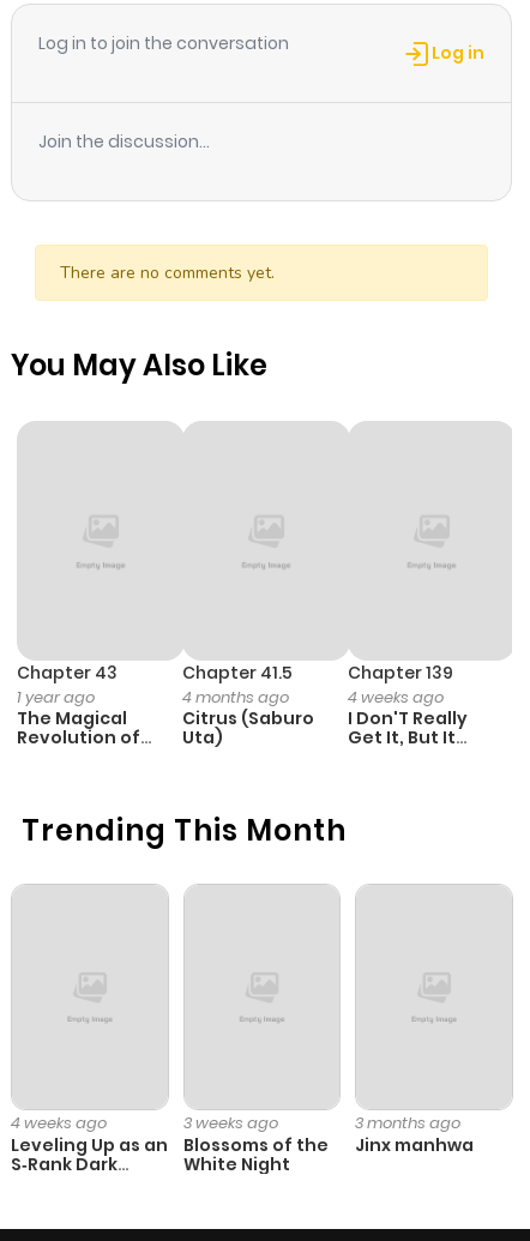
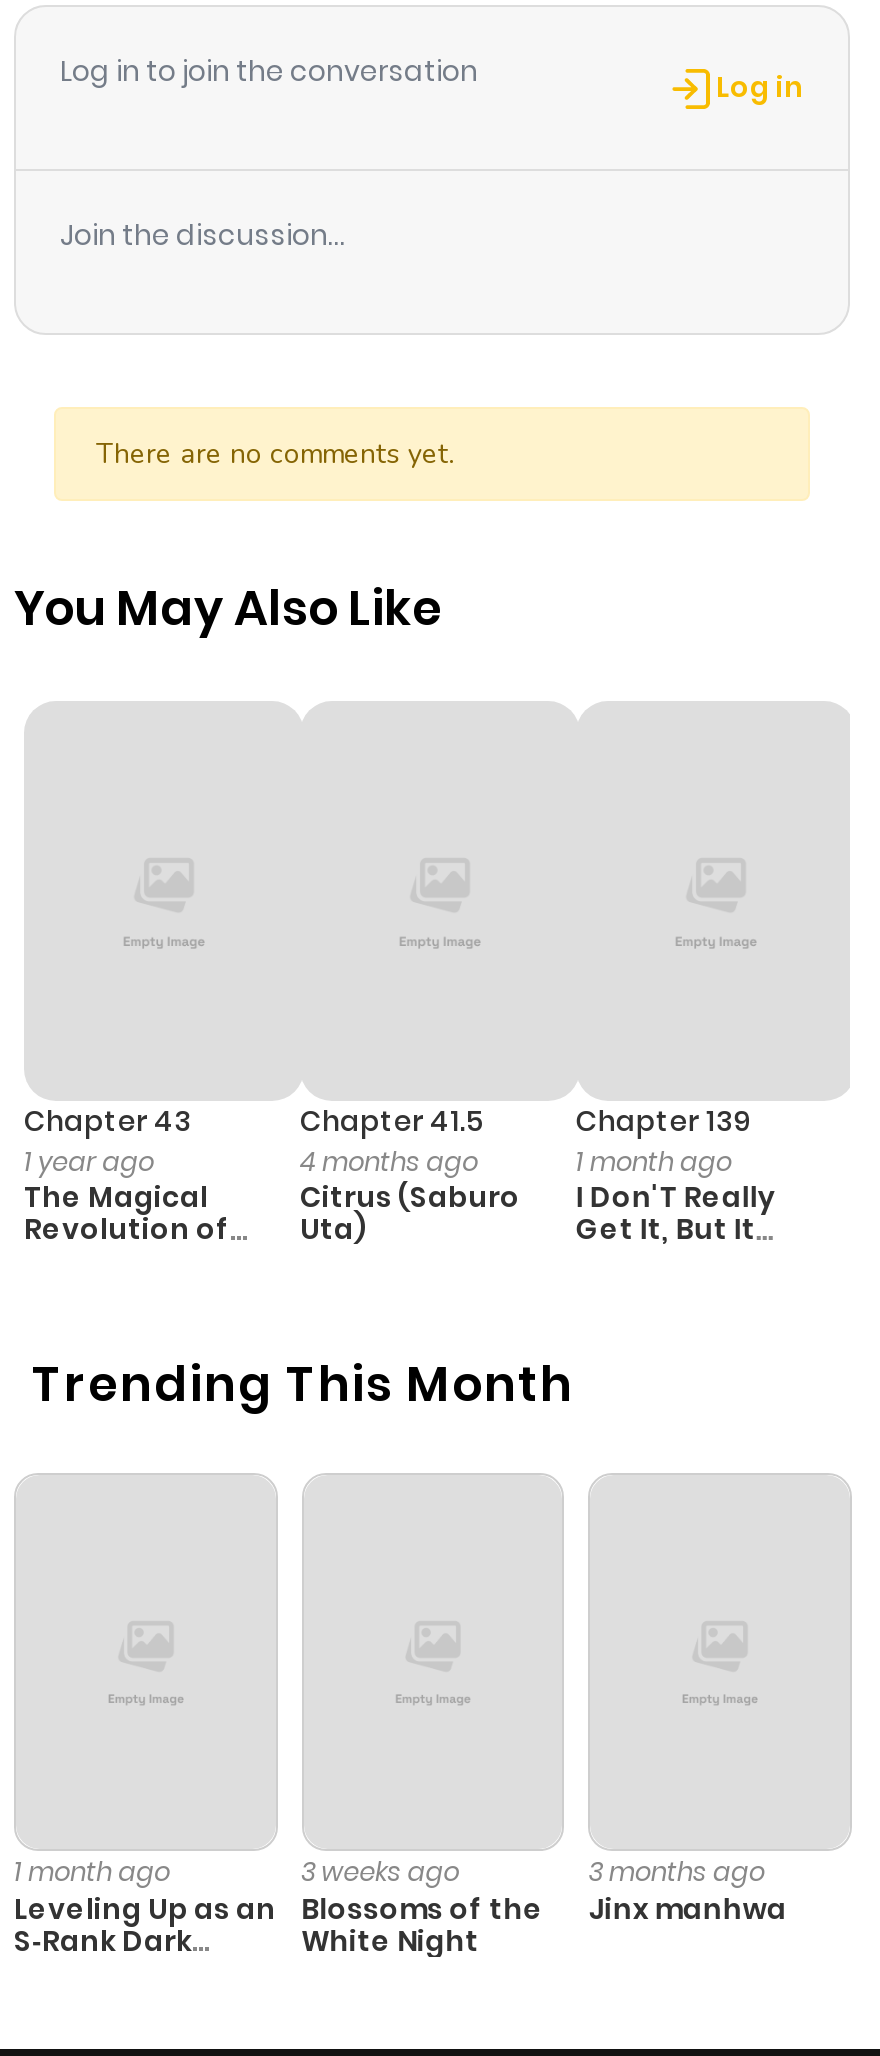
[348,686,444,709] 4 weeks ago -> [576,1144,732,1182] 1 month ago
[11,1111,107,1134] 4 weeks ago -> [14,1853,170,1891] 1 month ago

